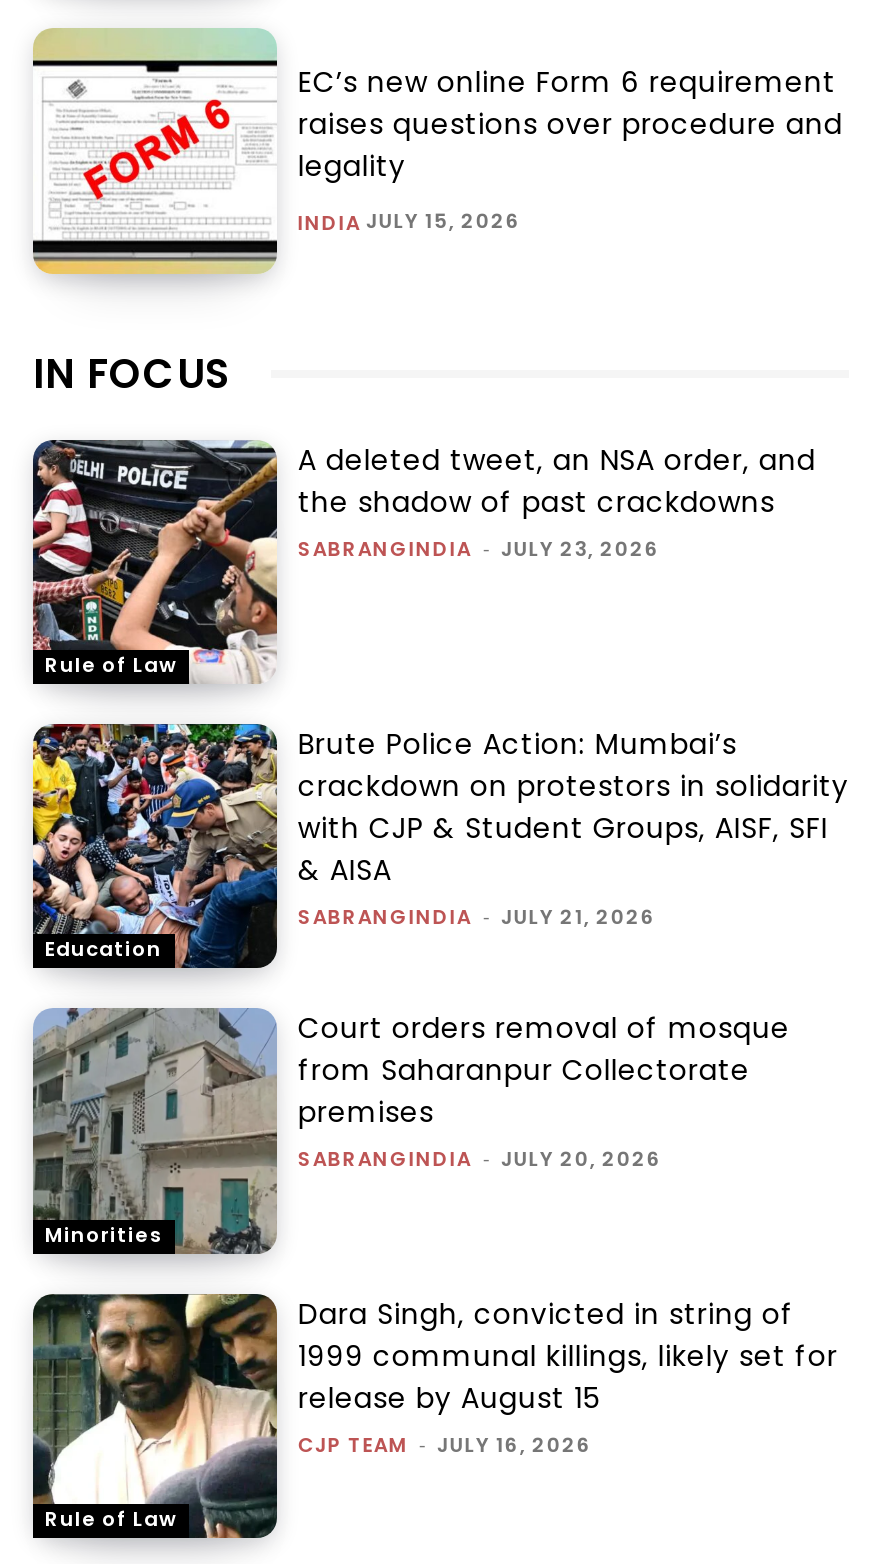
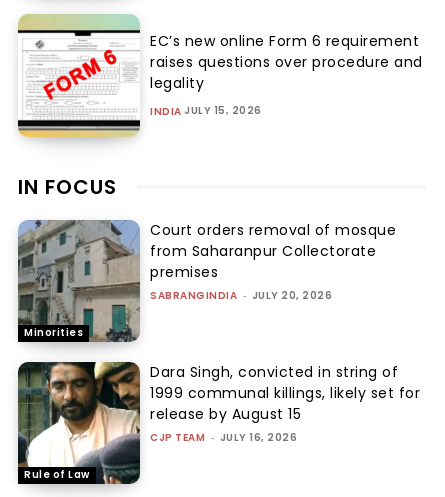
[31,440,277,684] [image] | Rule of Law -> none
[298,439,816,563] A deleted tweet, an NSA order, and | the shadow of past crackdowns | SABRANGINDIA - JULY 23, 2026 -> none
[31,722,269,970] [image] | Education -> none
[298,724,849,932] Brute Police Action: Mumbai’s | crackdown on protestors in solidarity | with CJP & Student Groups, AISF, SFI | & AISA | SABRANGINDIA - JULY 21, 2026 -> none

